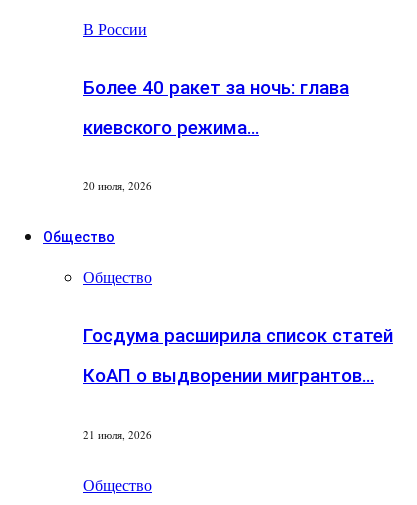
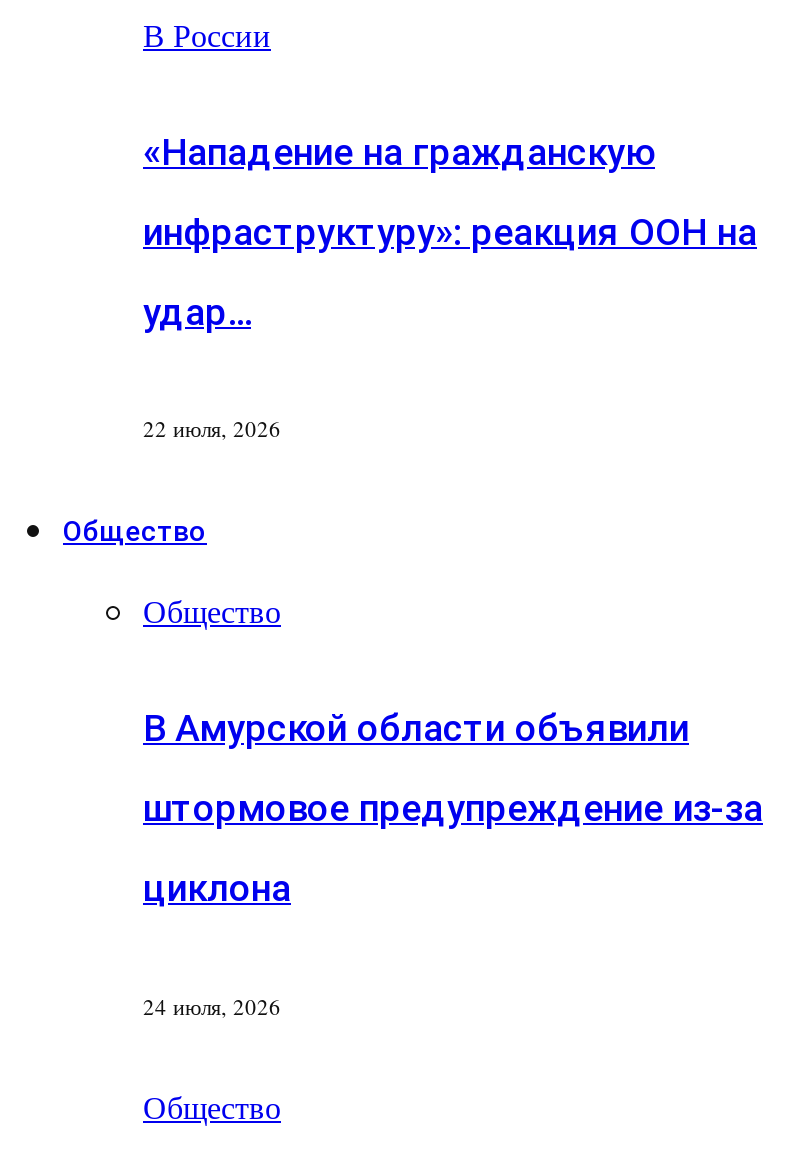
[83,77,349,193] Более 40 ракет за ночь: глава | киевского режима… | 20 июля, 2026 -> [143,130,757,444] «Нападение на гражданскую | инфраструктуру»: реакция ООН на | удар… | 22 июля, 2026
[83,325,393,442] Госдума расширила список статей | КоАП о выдворении мигрантов… | 21 июля, 2026 -> [143,707,763,1021] В Амурской области объявили | штормовое предупреждение из-за | циклона | 24 июля, 2026

